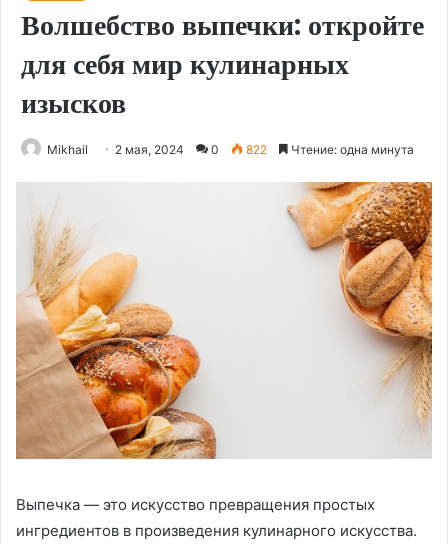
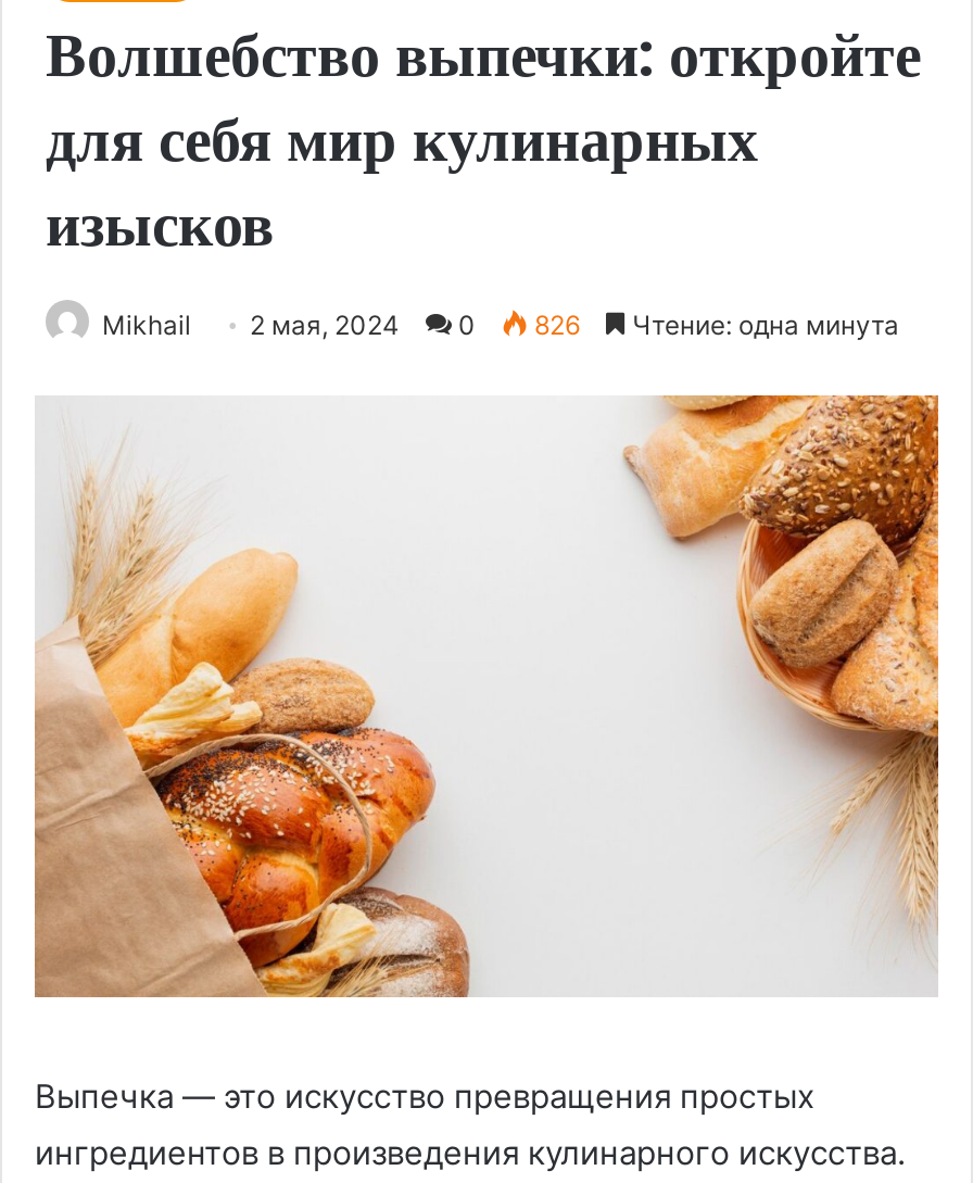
[47,142,414,157] Mikhail 2 мая, 2024 0 822 Чтение: одна минута -> [102,309,899,341] Mikhail 2 мая, 2024 0 826 Чтение: одна минута

